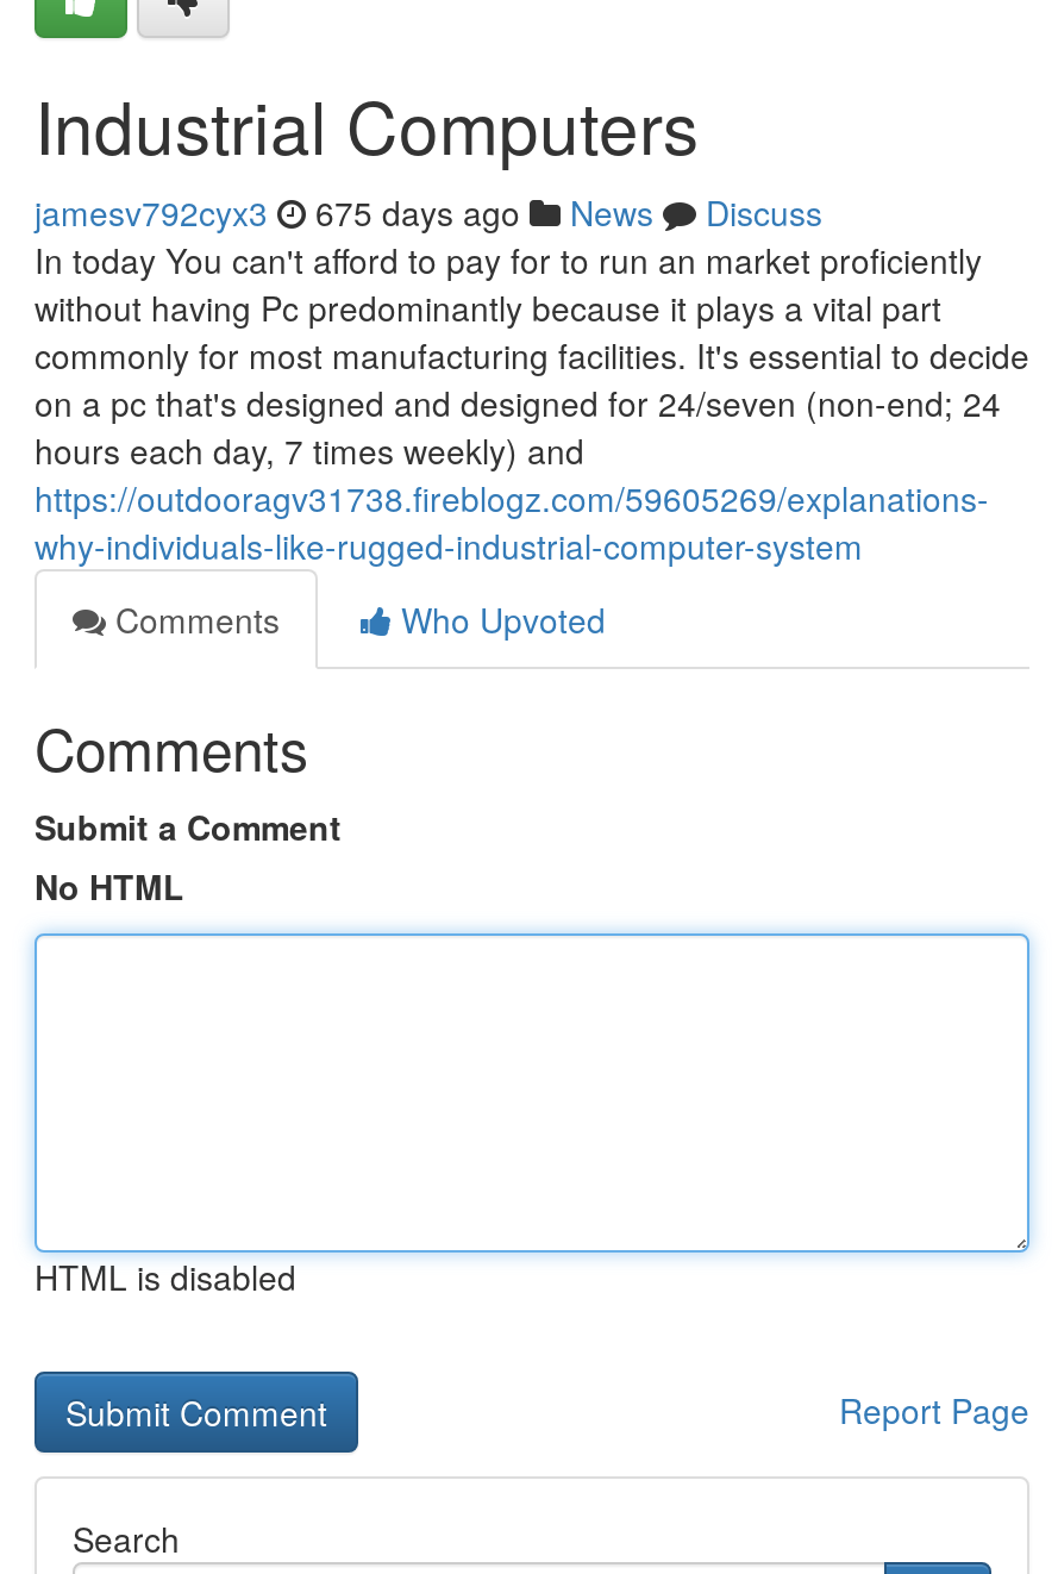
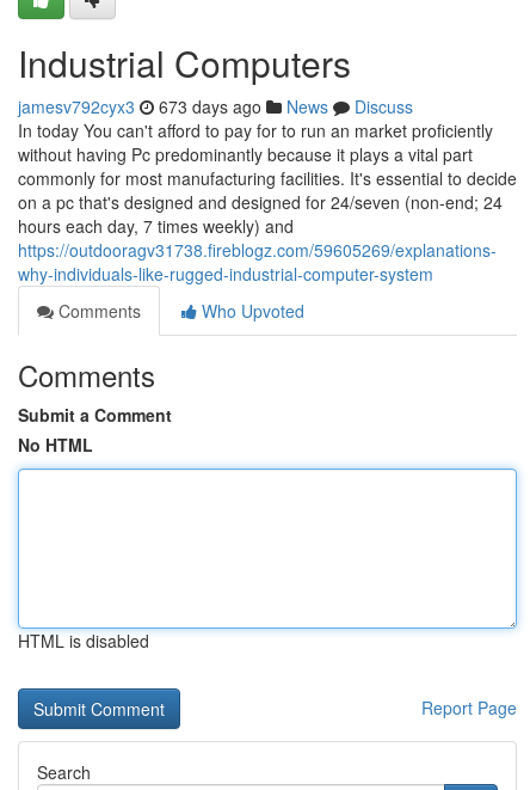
[35,188,822,236] jamesv792cyx3 675 days ago News Discuss -> [18,94,413,118] jamesv792cyx3 673 days ago News Discuss

